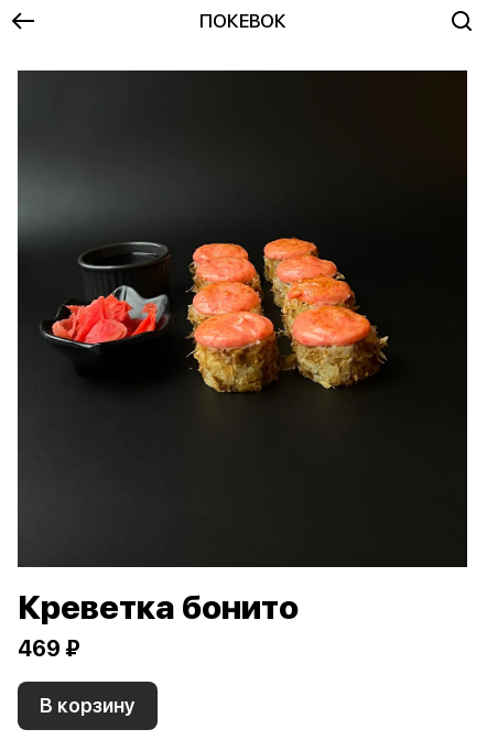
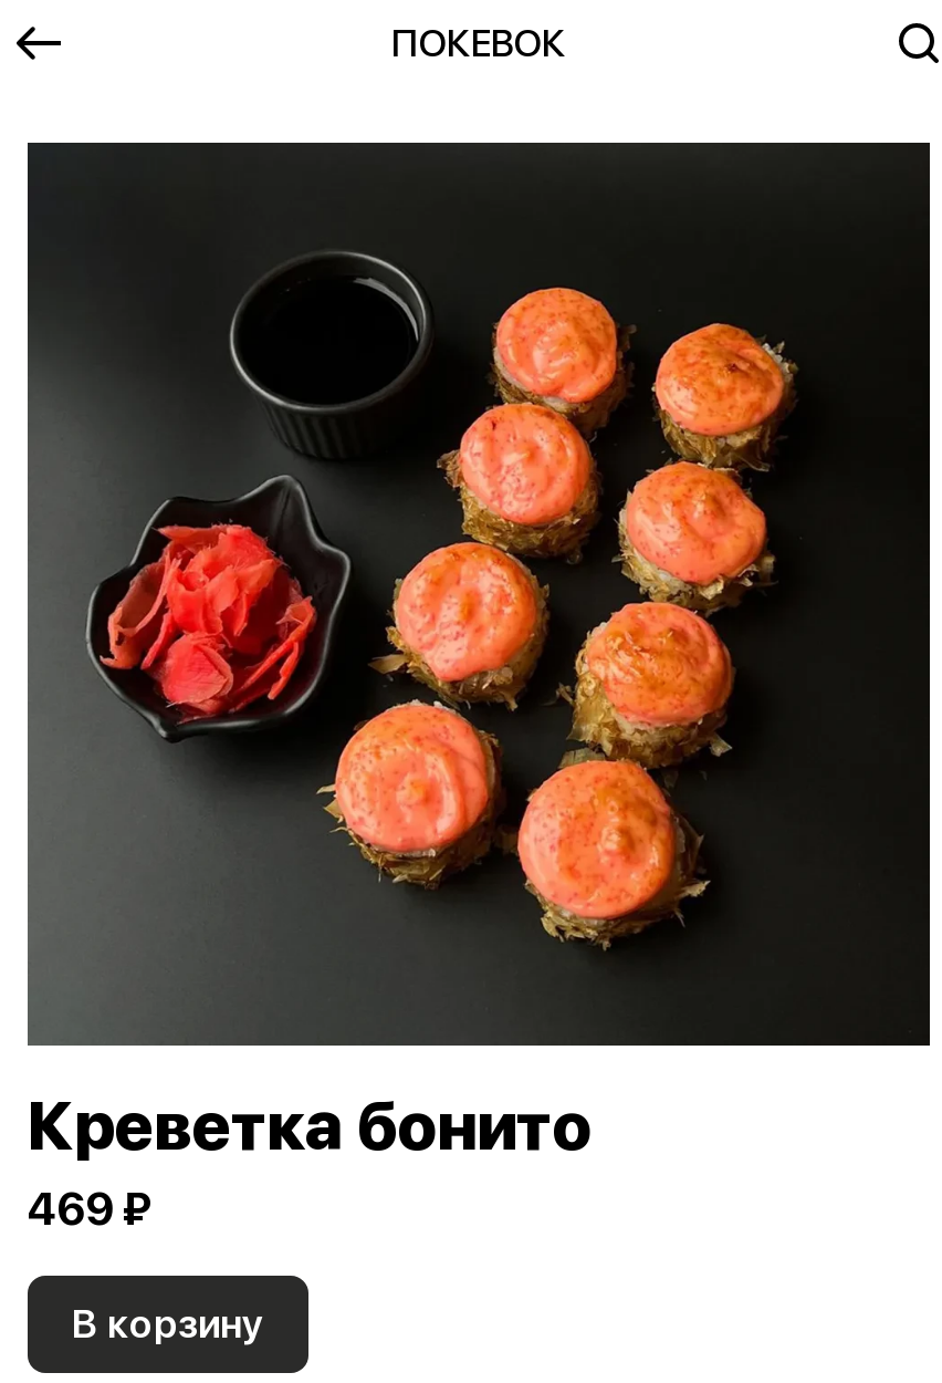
[19,168,389,566] [image] -> [28,253,797,1046] [image]

